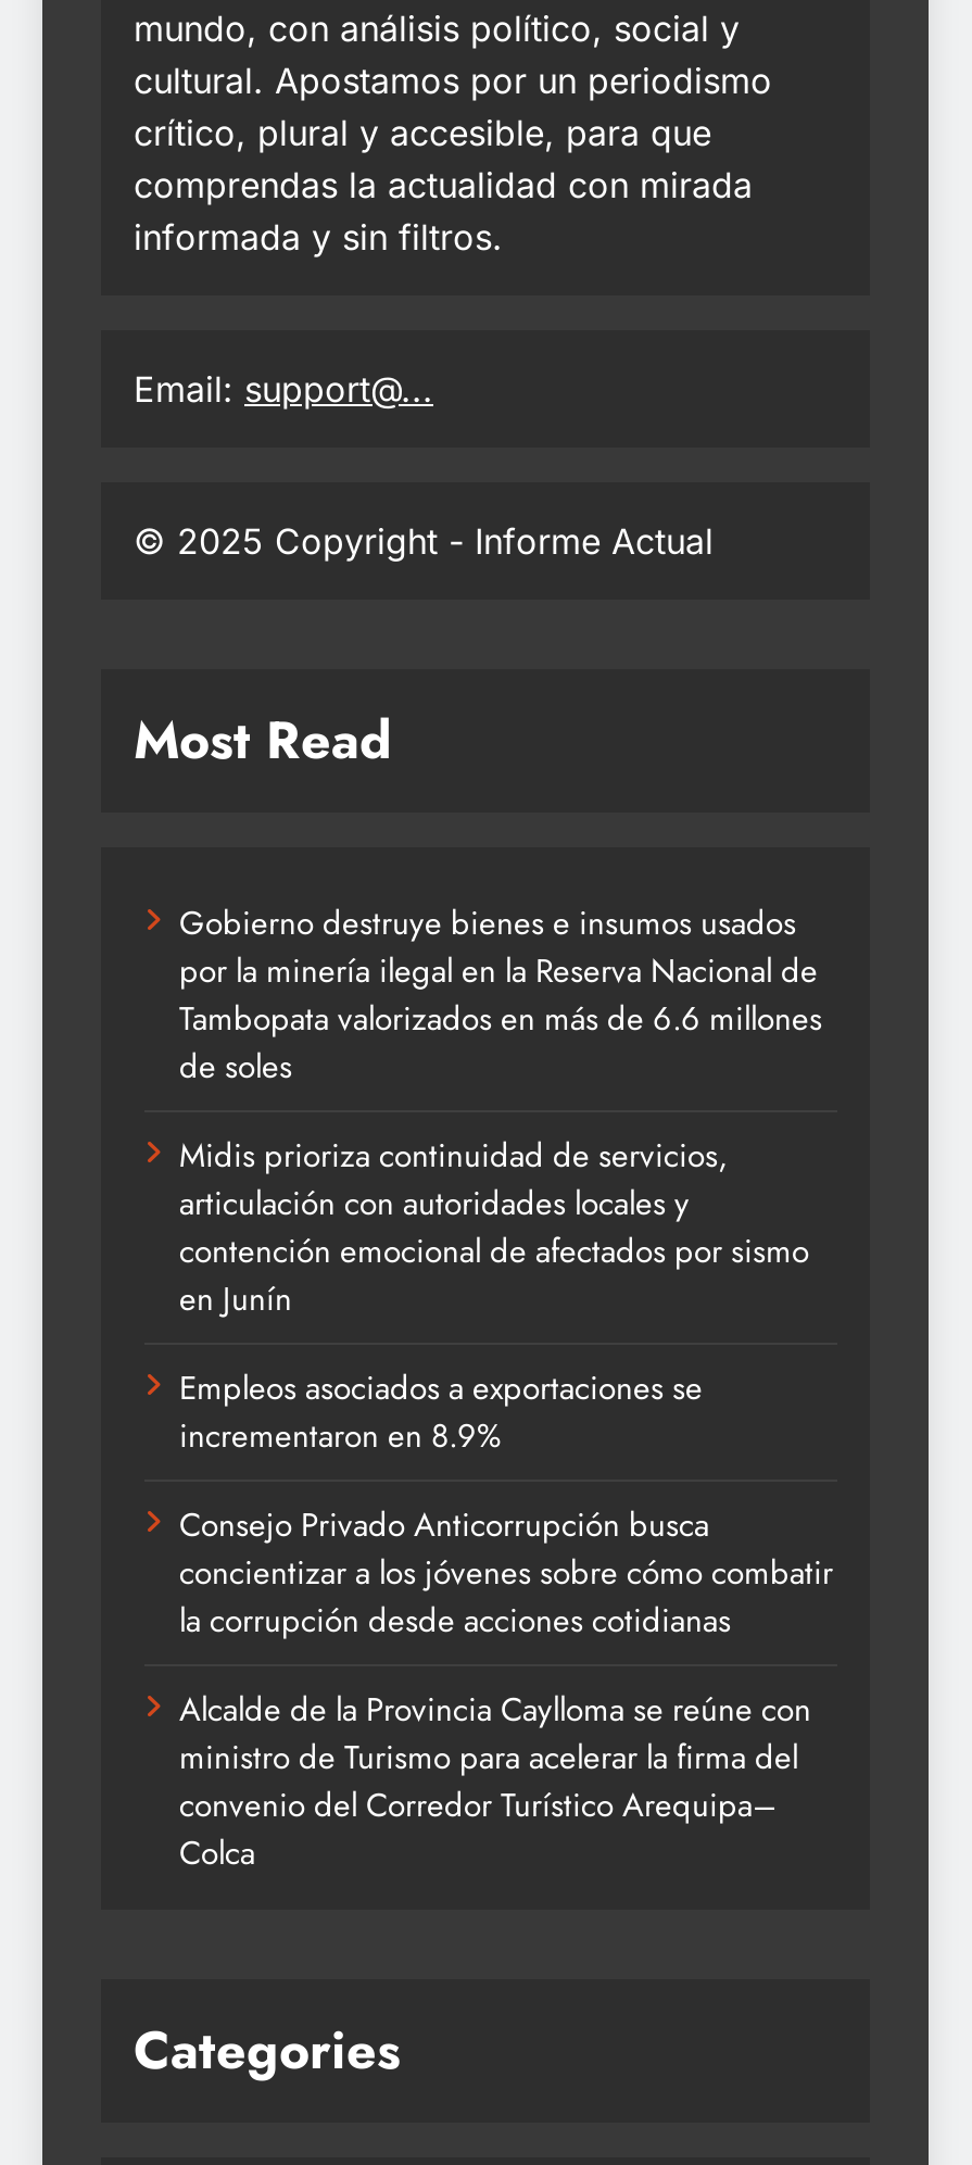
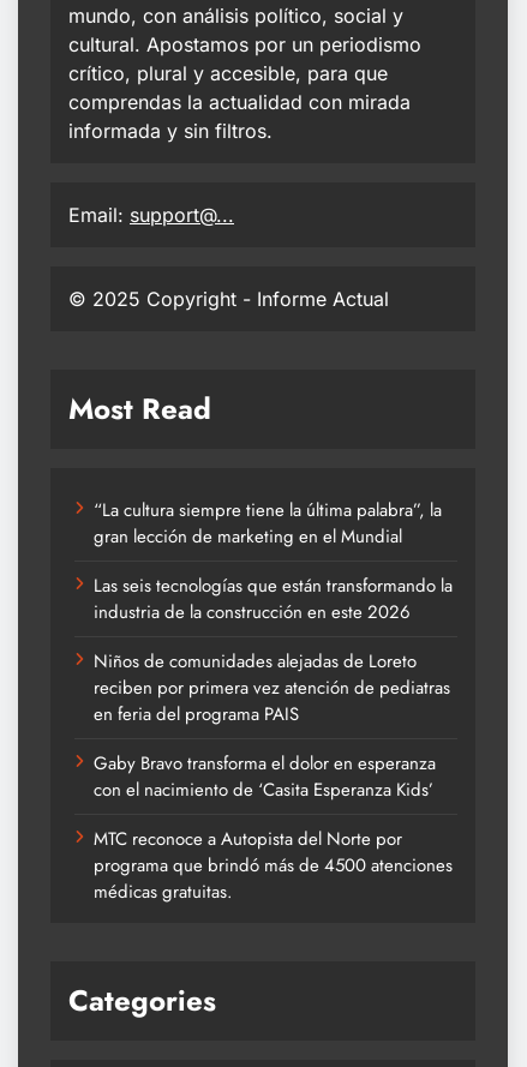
[179,900,822,1091] Gobierno destruye bienes e insumos usados | por la minería ilegal en la Reserva Nacional de | Tambopata valorizados en más de 6.6 millones | de soles -> [94,497,442,550] “La cultura siempre tiene la última palabra”, la | gran lección de marketing en el Mundial
[179,1132,809,1324] Midis prioriza continuidad de servicios, | articulación con autoridades locales y | contención emocional de afectados por sismo | en Junín -> [94,573,453,626] Las seis tecnologías que están transformando la | industria de la construcción en este 2026
[179,1365,703,1460] Empleos asociados a exportaciones se | incrementaron en 8.9% -> [94,648,450,728] Niños de comunidades alejadas de Loreto | reciben por primera vez atención de pediatras | en feria del programa PAIS
[179,1502,833,1645] Consejo Privado Anticorrupción busca | concientizar a los jóvenes sobre cómo combatir | la corrupción desde acciones cotidianas -> [94,750,438,803] Gaby Bravo transforma el dolor en esperanza | con el nacimiento de ‘Casita Esperanza Kids’
[179,1686,811,1878] Alcalde de la Provincia Caylloma se reúne con | ministro de Turismo para acelerar la firma del | convenio del Corredor Turístico Arequipa– | Colca -> [94,826,453,905] MTC reconoce a Autopista del Norte por | programa que brindó más de 4500 atenciones | médicas gratuitas.

